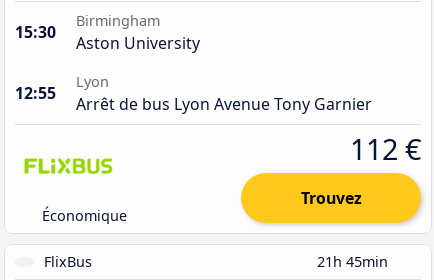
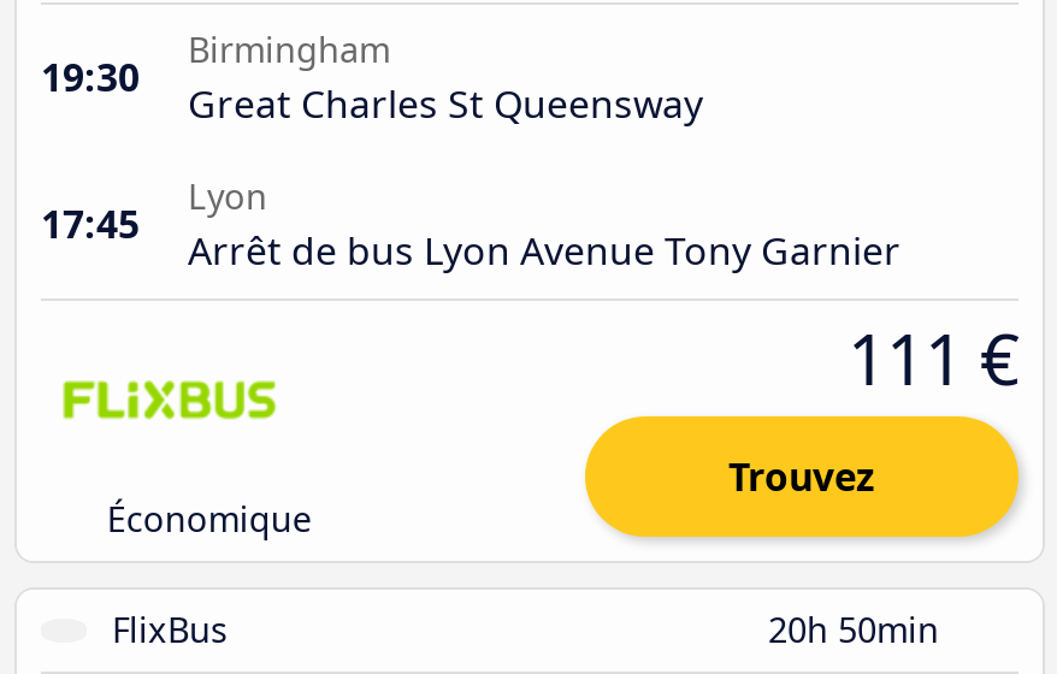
[15,21,56,43] 15:30 -> [41,50,140,103] 19:30
[76,32,200,54] Aston University -> [188,77,703,130] Great Charles St Queensway
[15,82,372,115] 12:55 Arrêt de bus Lyon Avenue Tony Garnier -> [41,197,900,276] 17:45 Arrêt de bus Lyon Avenue Tony Garnier
[350,129,421,168] 112 € -> [848,310,1018,404] 111 €
[317,252,392,271] 21h 45min -> [768,606,949,652] 20h 50min

